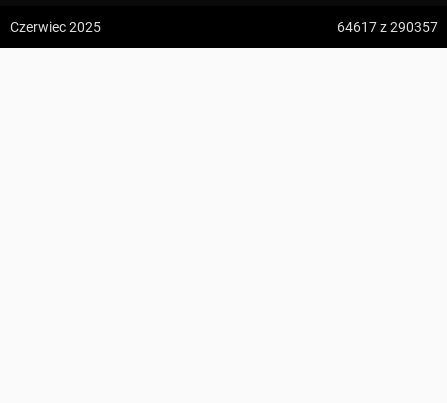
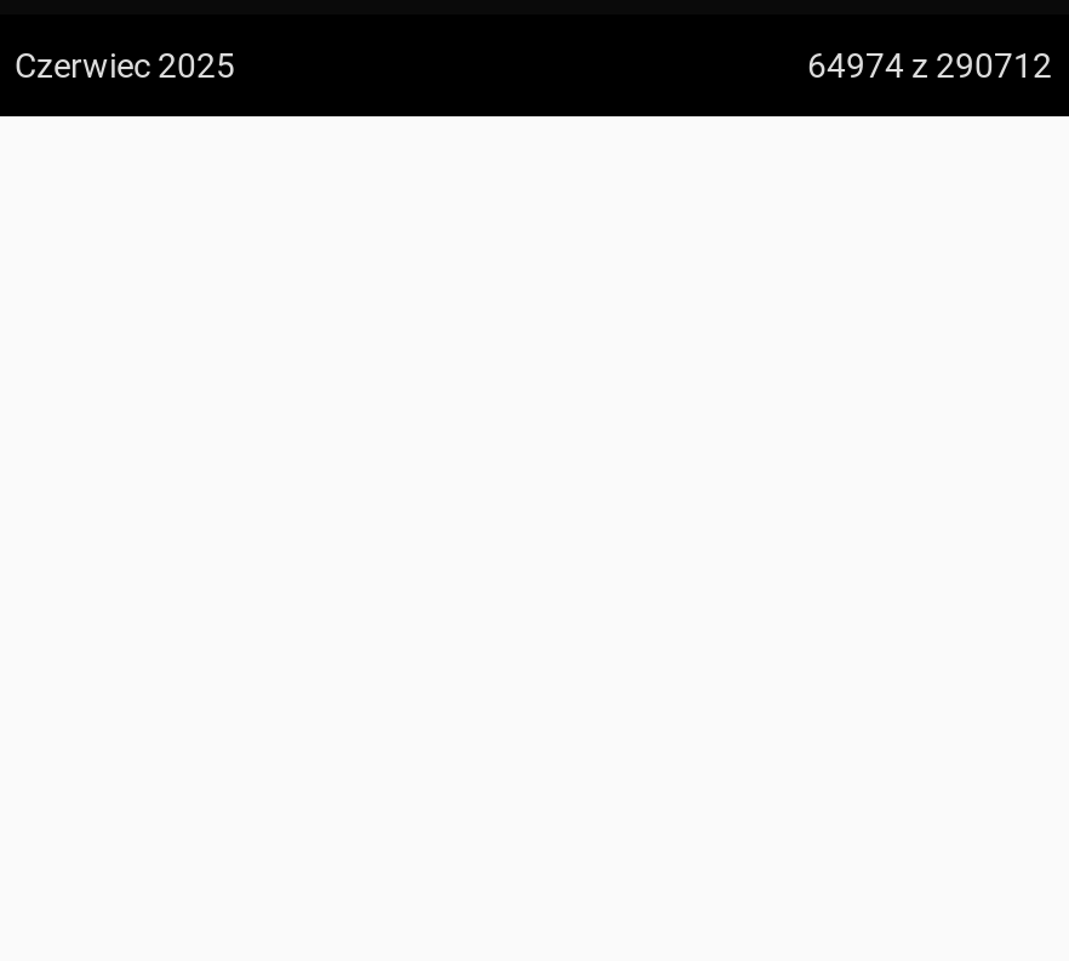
[337,19,438,35] 64617 z 290357 -> [807,46,1052,85] 64974 z 290712

